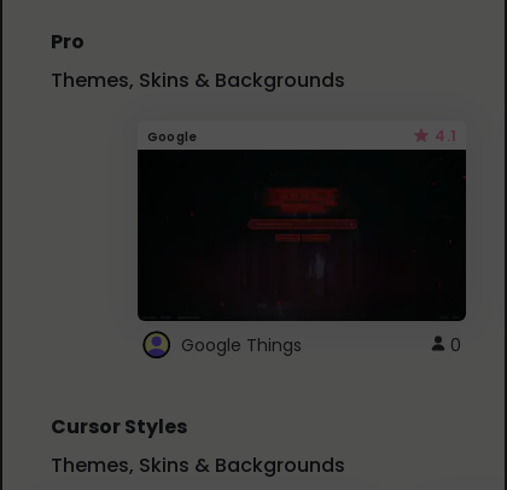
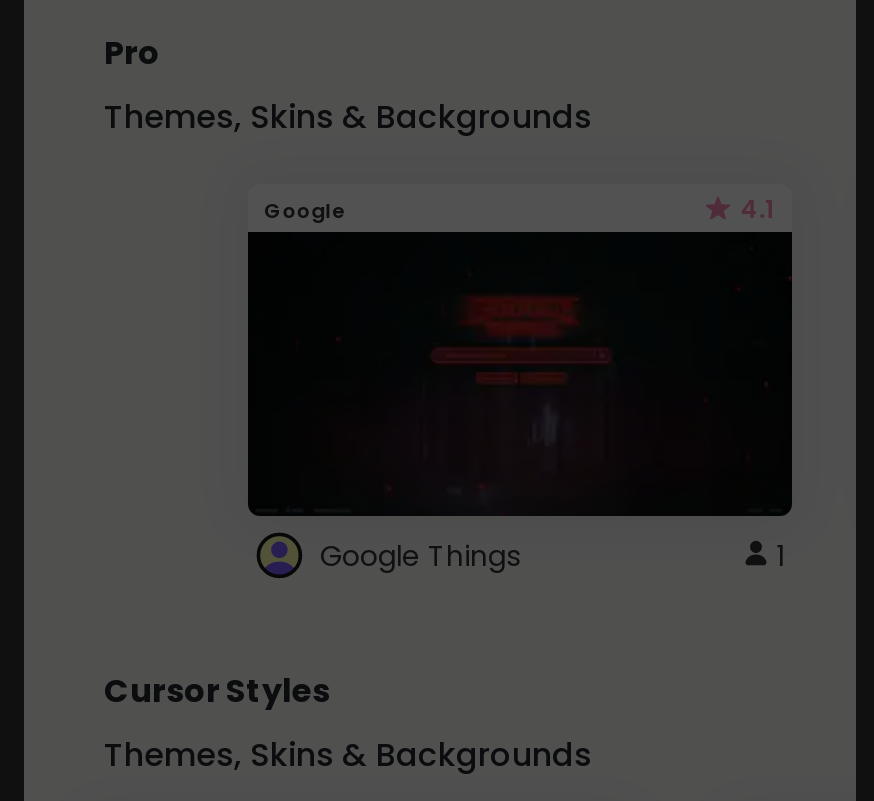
[450,333,461,357] 0 -> [776,536,784,576] 1

